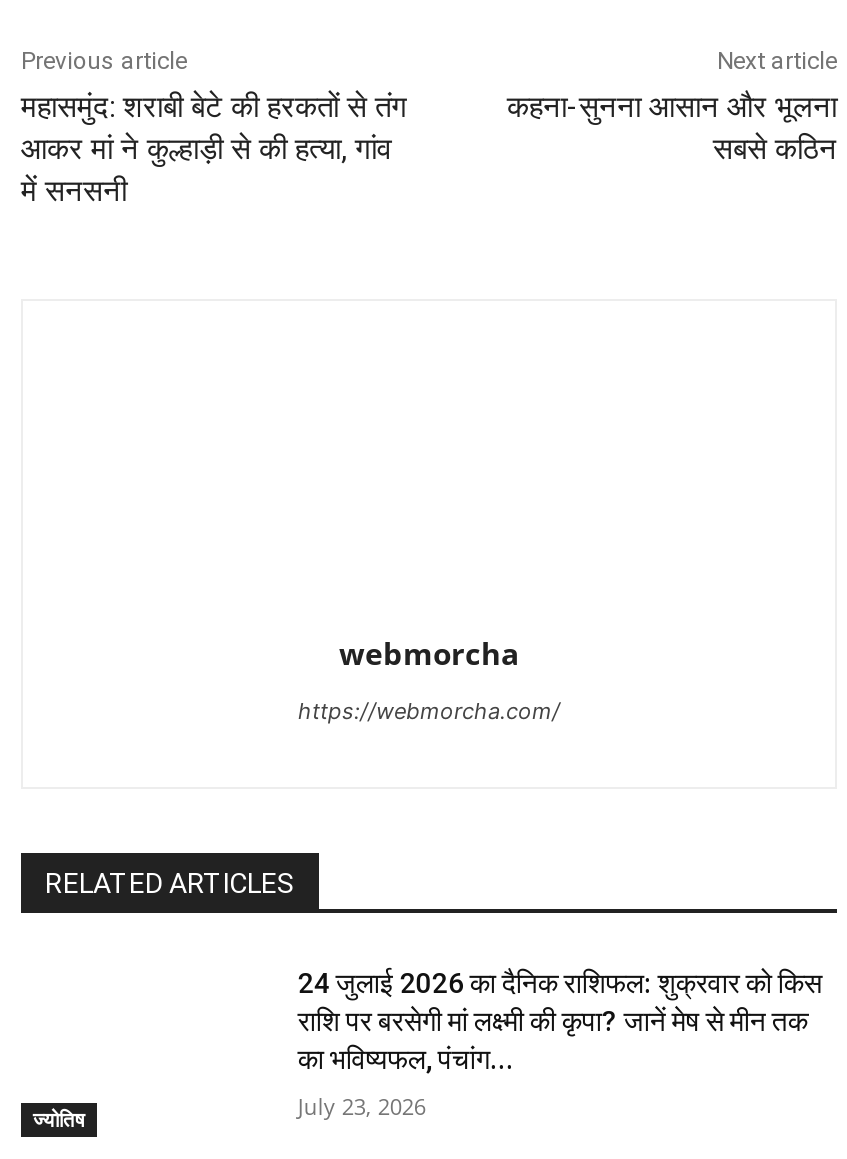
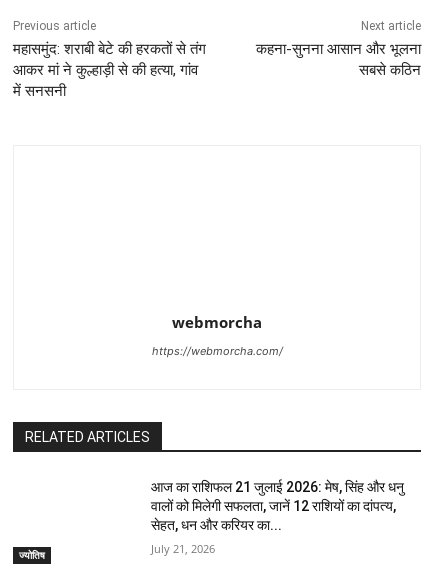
[298,967,822,1075] 24 जुलाई 2026 का दैनिक राशिफल: शुक्रवार को किस | राशि पर बरसेगी मां लक्ष्मी की कृपा? जानें मेष से मीन तक | का भविष्यफल, पंचांग... -> [151,479,404,533] आज का राशिफल 21 जुलाई 2026: मेष, सिंह और धनु | वालों को मिलेगी सफलता, जानें 12 राशियों का दांपत्य, | सेहत, धन और करियर का...
[298,1091,426,1121] July 23, 2026 -> [151,541,215,556] July 21, 2026

